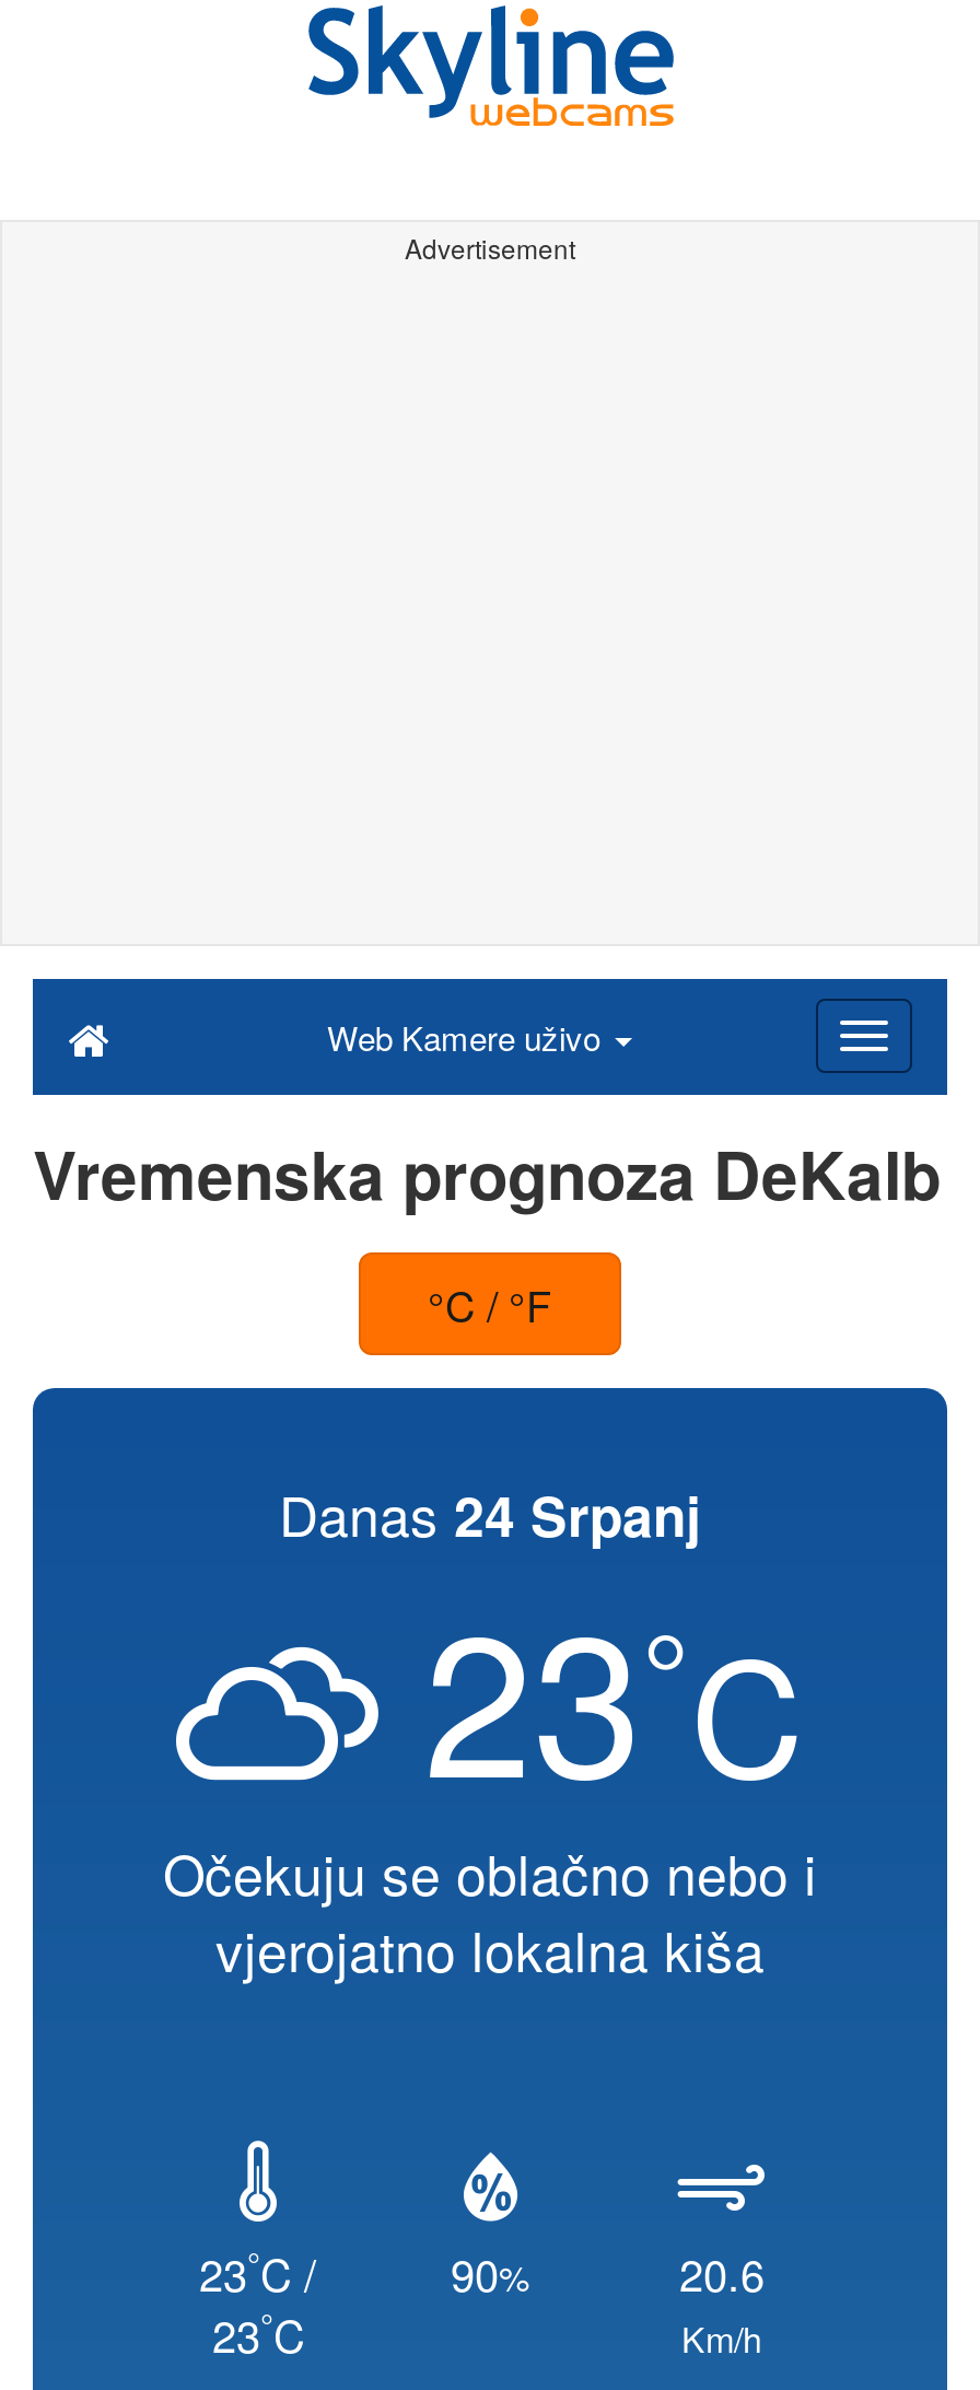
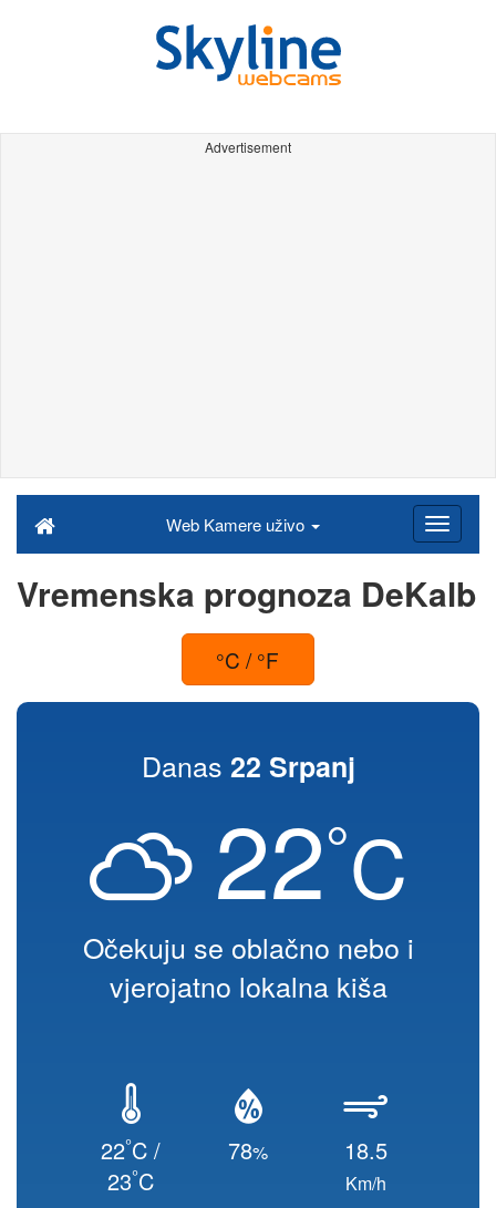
[279,1473,701,1554] Danas 24 Srpanj -> [141,745,355,786] Danas 22 Srpanj
[423,1552,804,1834] 23°C -> [214,785,407,928] 22°C
[199,2238,317,2305] 23°C / -> [101,1132,161,1166] 22°C /
[451,2241,529,2305] 90% -> [228,1134,268,1166] 78%
[679,2241,765,2305] 20.6 -> [344,1134,387,1166] 18.5

